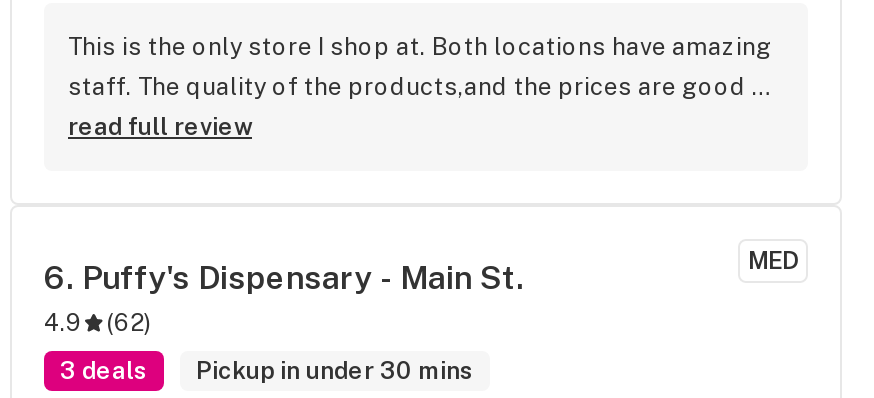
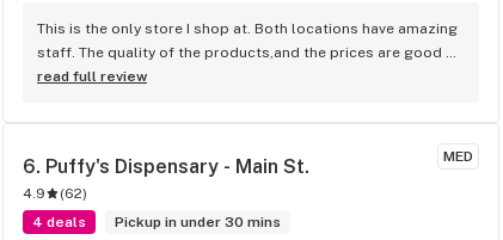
[60,357,474,385] 3 deals Pickup in under 30 mins -> [32,214,281,230] 4 deals Pickup in under 30 mins

